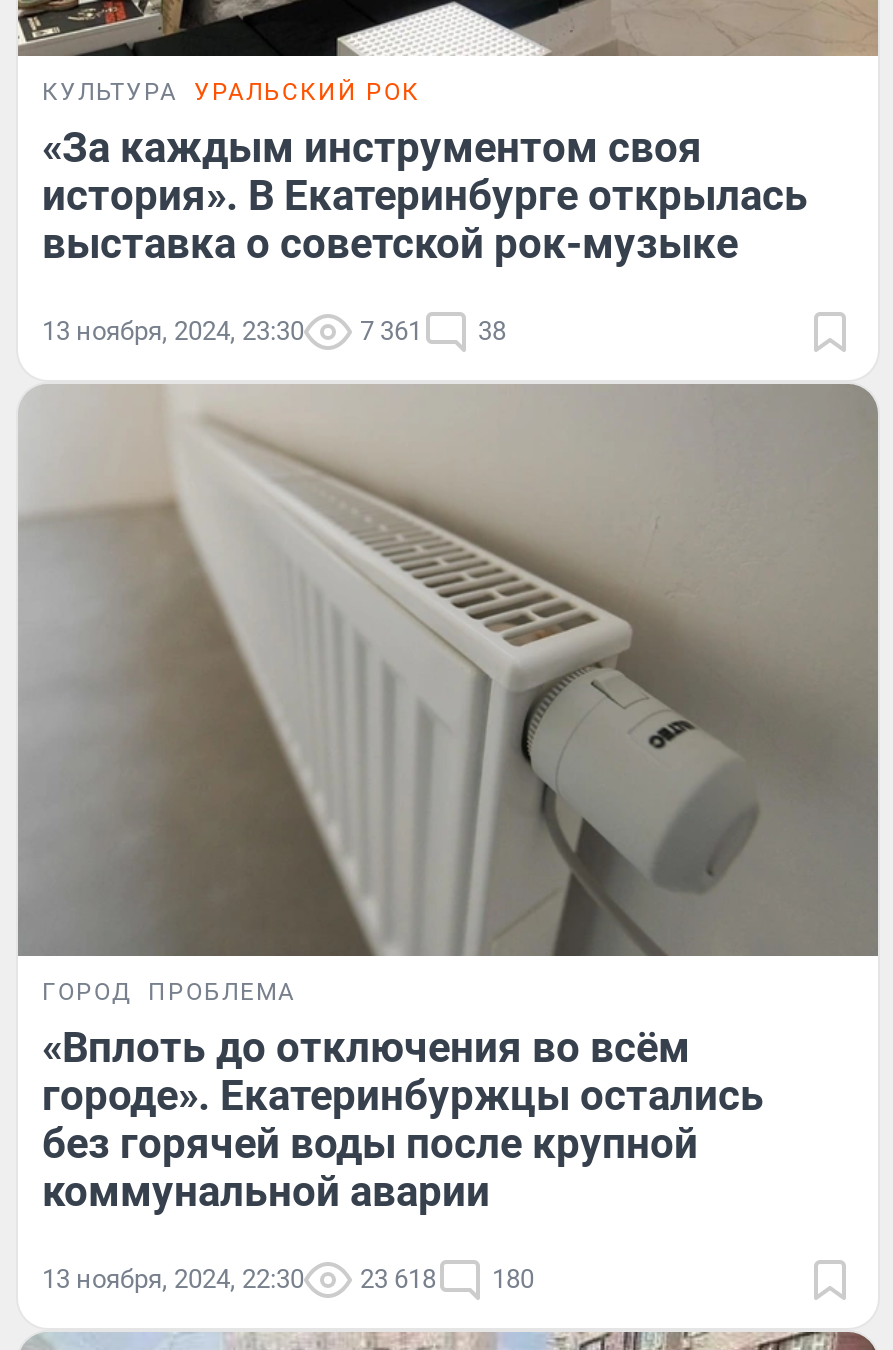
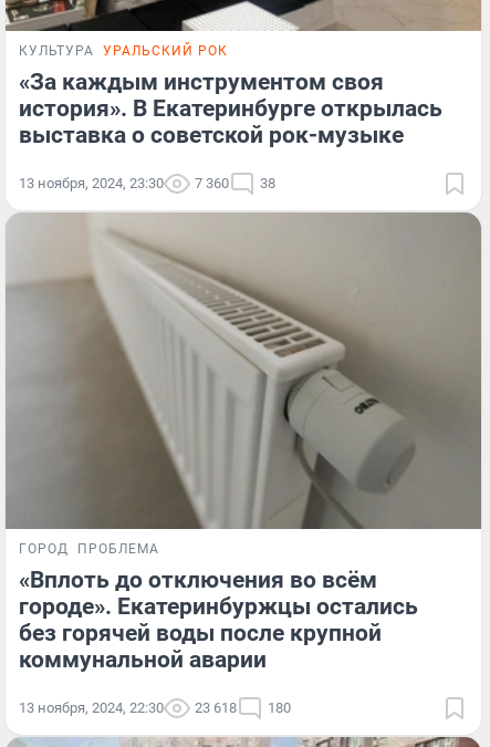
[42,315,506,345] 13 ноября, 2024, 23:30 7 361 38 -> [19,175,275,191] 13 ноября, 2024, 23:30 7 360 38

